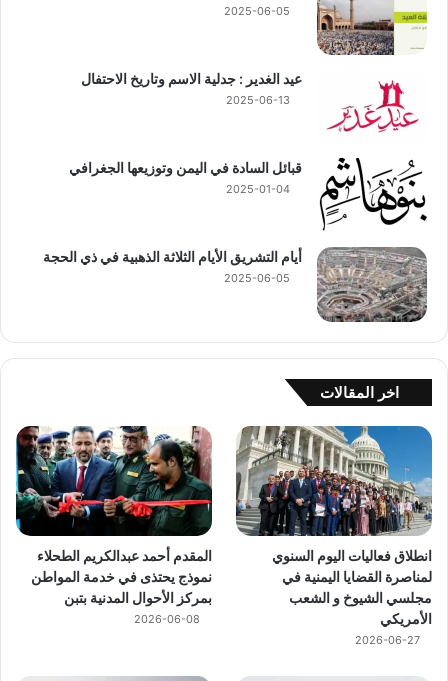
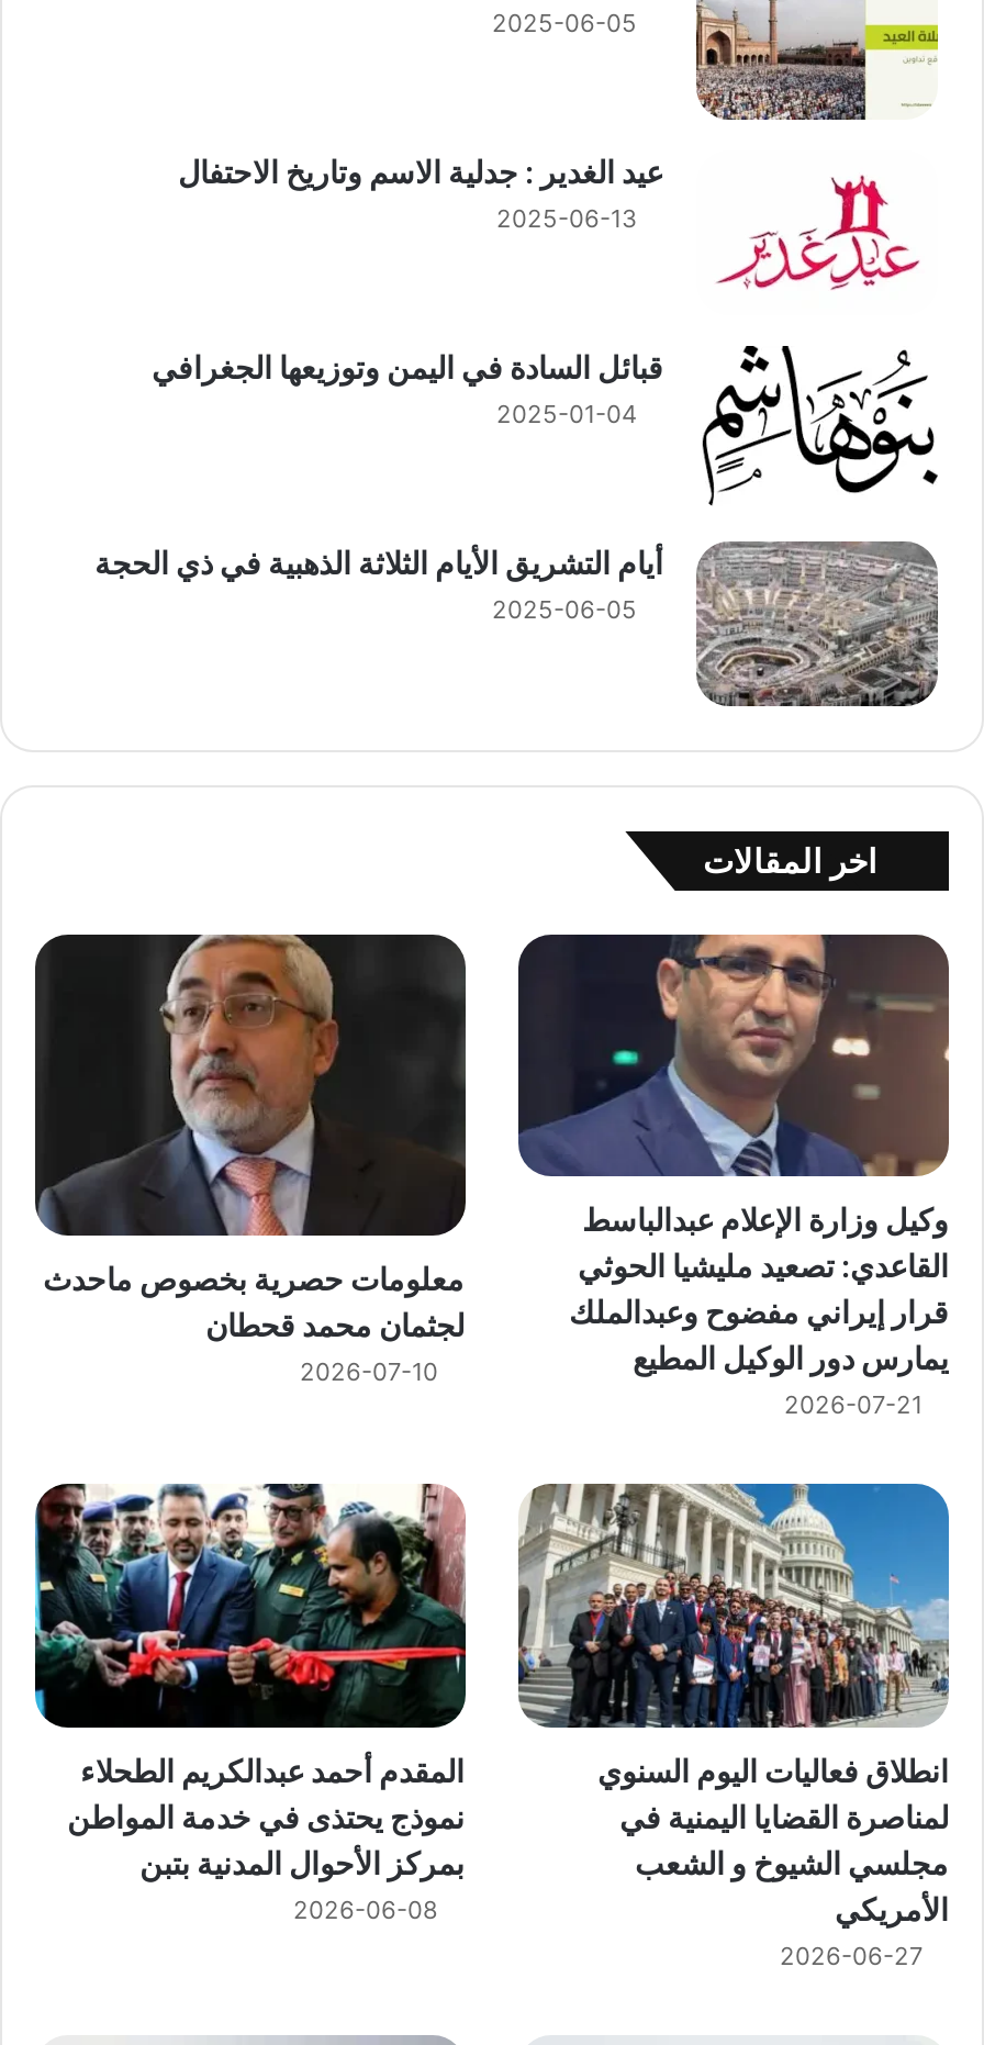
none -> [33,931,468,1386] [image] | معلومات حصرية بخصوص ماحدث | لجثمان محمد قحطان | 2026-07-10
none -> [516,931,951,1421] [image] | وكيل وزارة الإعلام عبدالباسط | القاعدي: تصعيد مليشيا الحوثي | قرار إيراني مفضوح وعبدالملك | يمارس دور الوكيل المطيع | 2026-07-21

